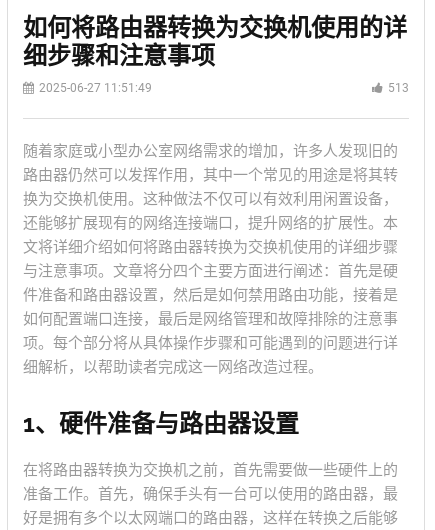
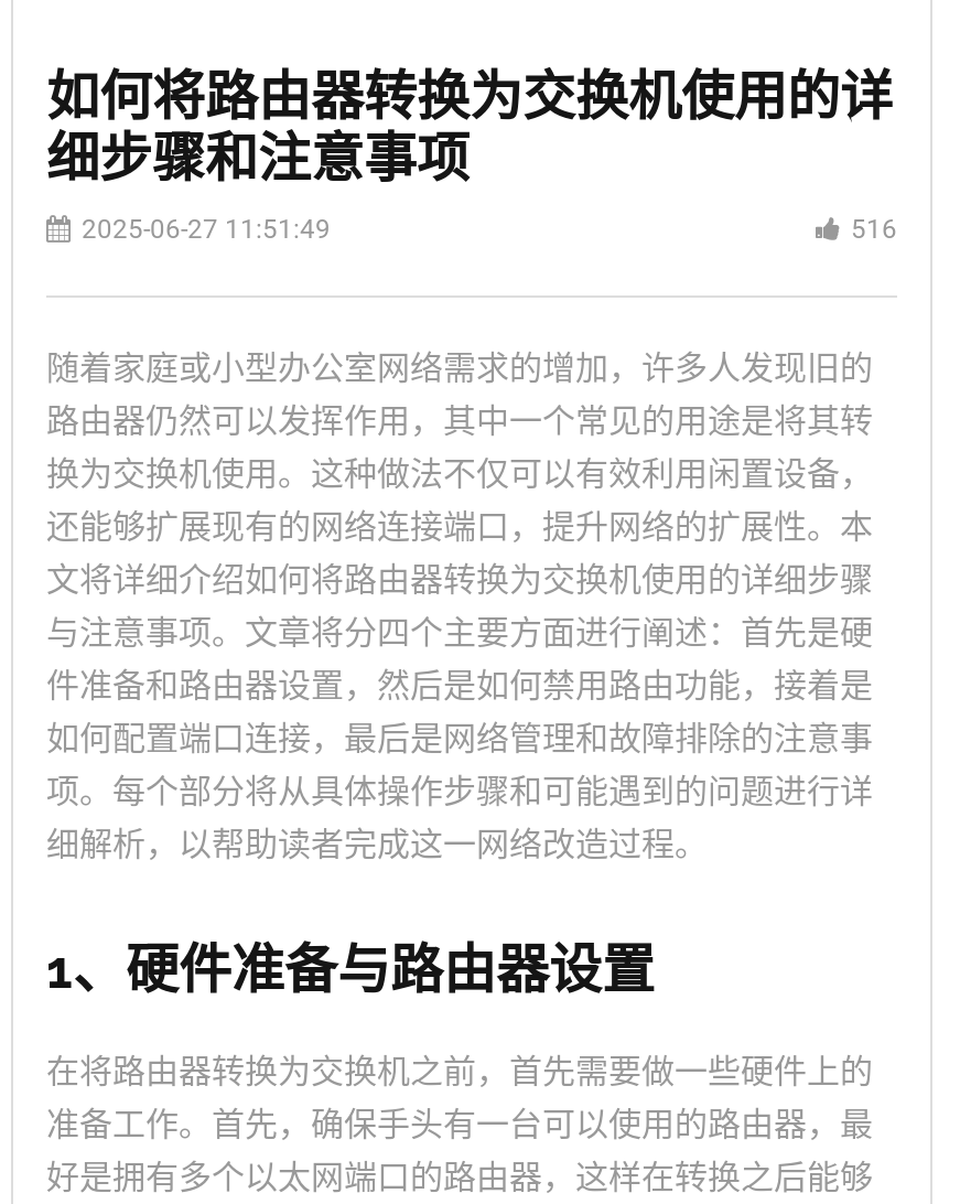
[388,81,409,95] 513 -> [851,214,897,245] 516

